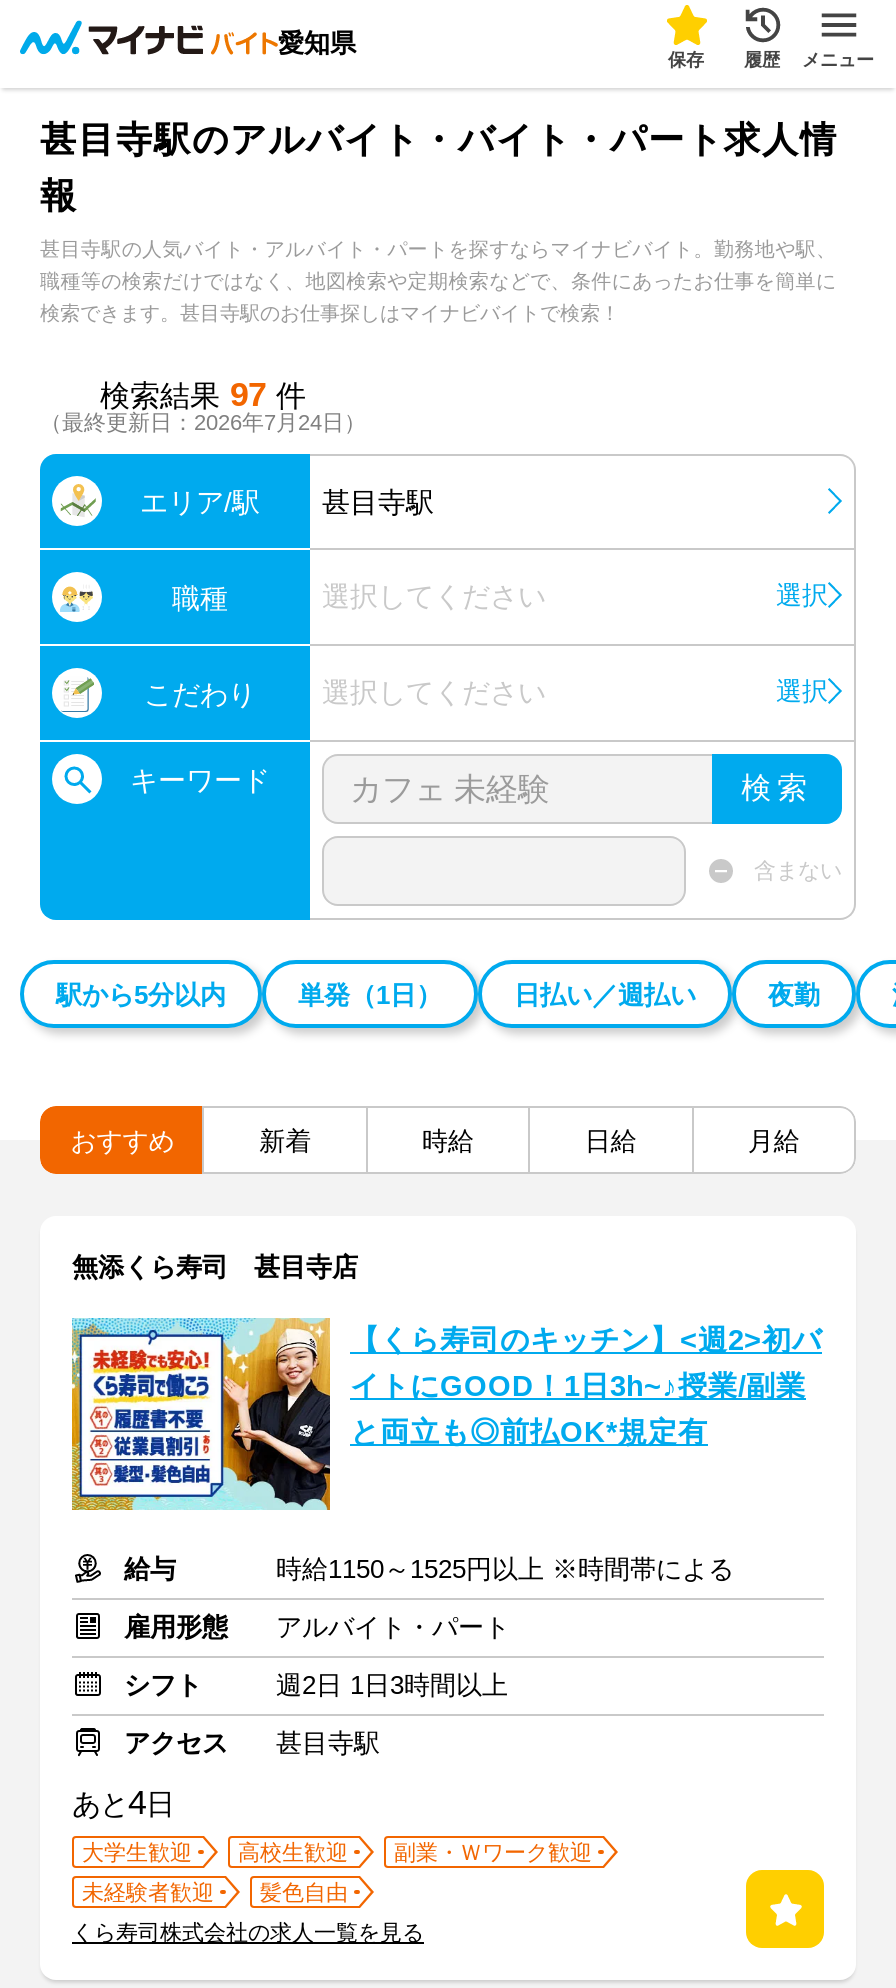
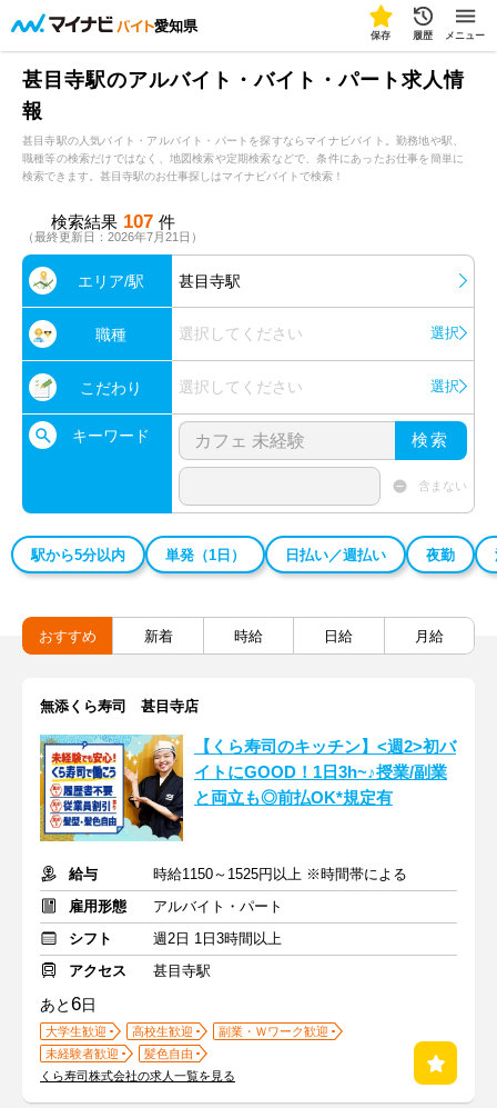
[100,376,306,414] 検索結果 97 件 -> [50,211,175,232] 検索結果 107 件
[40,410,366,434] （最終更新日：2026年7月24日） -> [22,230,203,243] （最終更新日：2026年7月21日）
[72,1784,174,1822] あと4日 -> [40,994,97,1015] あと6日

